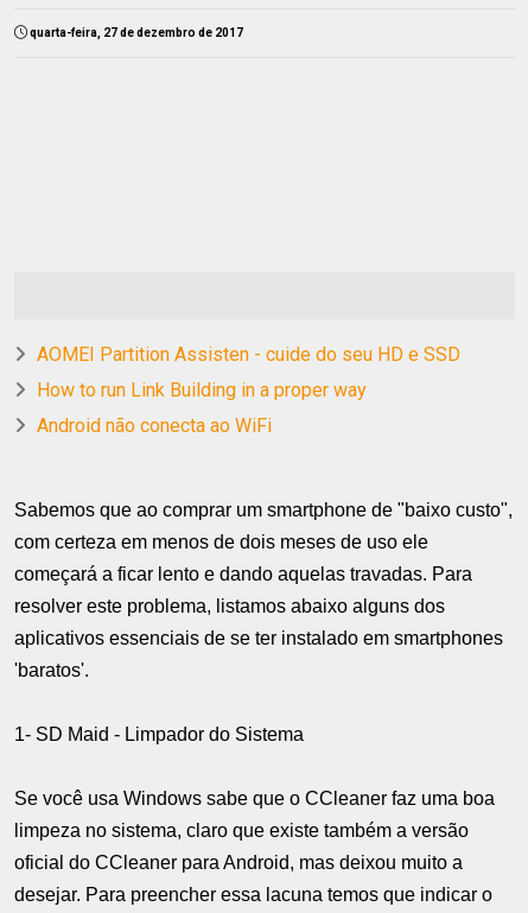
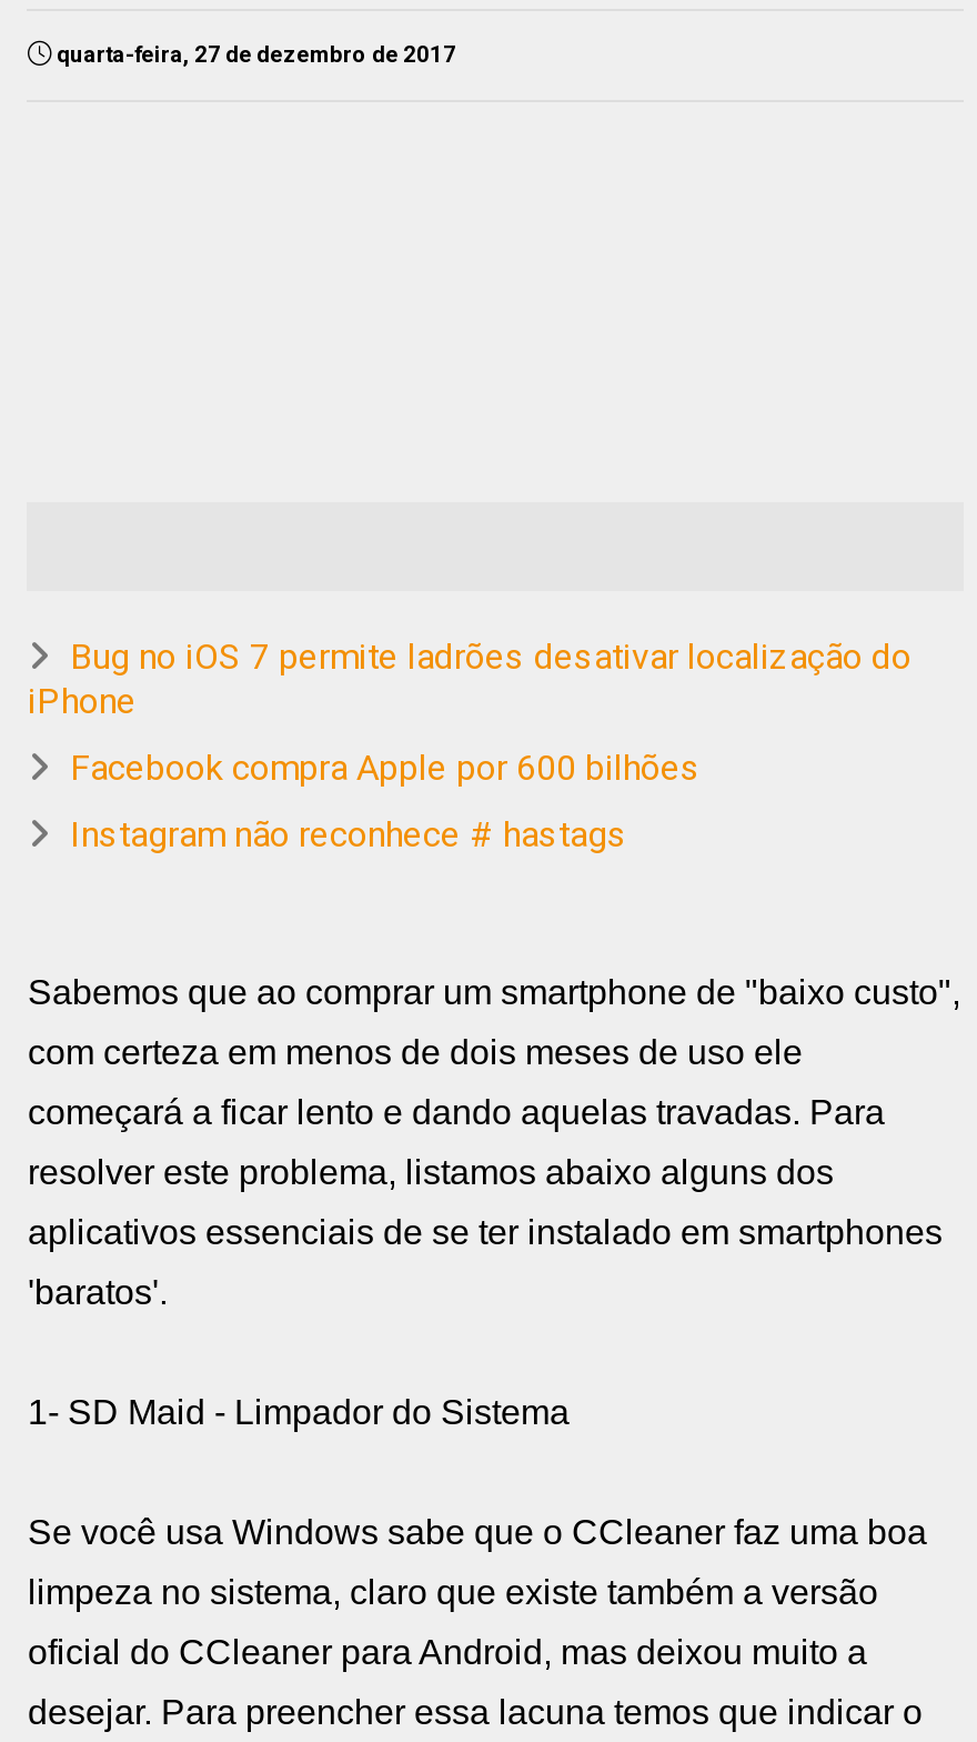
[37,344,461,366] AOMEI Partition Assisten - cuide do seu HD e SSD -> [28,637,911,723] Bug no iOS 7 permite ladrões desativar localização do | iPhone
[37,379,367,402] How to run Link Building in a proper way -> [70,748,700,790] Facebook compra Apple por 600 bilhões
[37,415,272,438] Android não conecta ao WiFi -> [70,814,627,857] Instagram não reconhece # hastags

